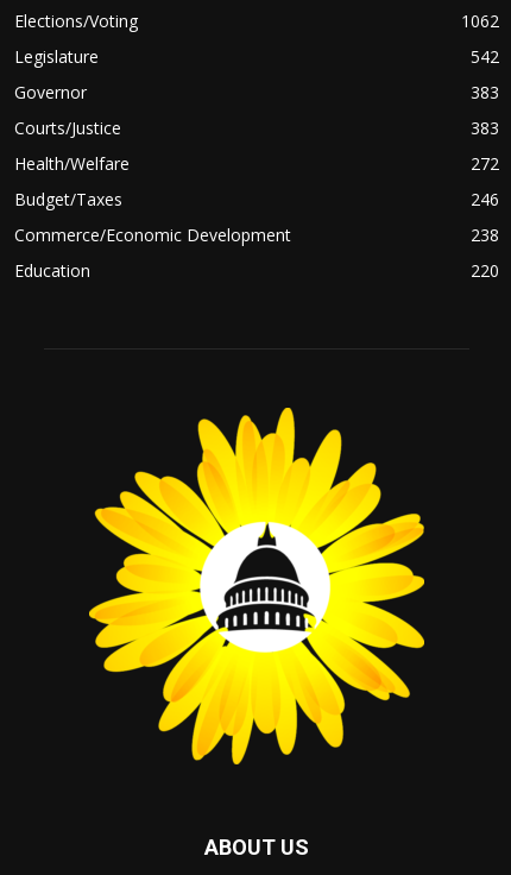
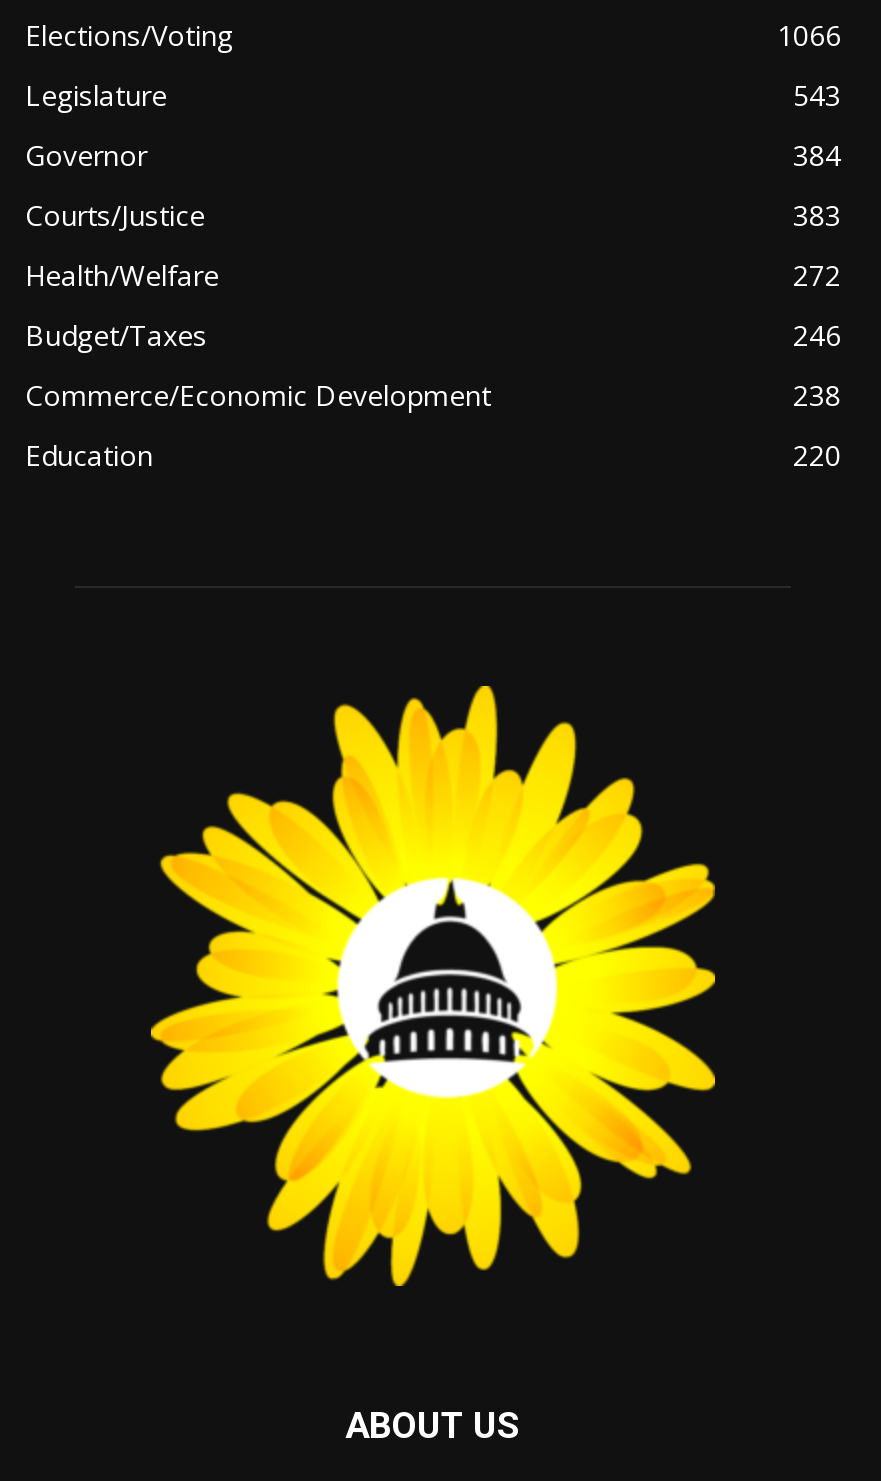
[461,10,499,32] 1062 -> [777,16,841,54] 1066
[471,45,499,68] 542 -> [793,76,841,114] 543
[471,81,499,103] 383 -> [793,136,841,174] 384

